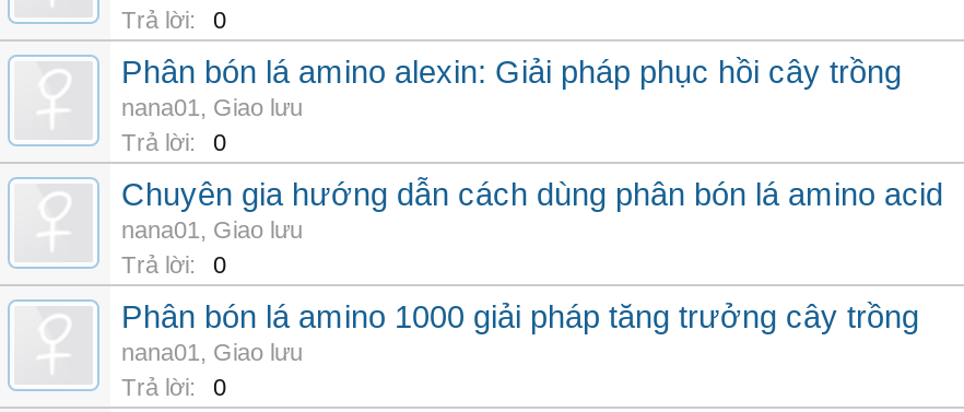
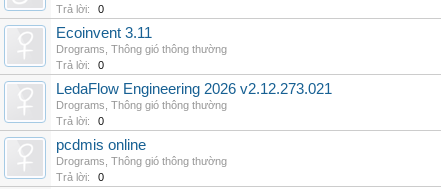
[121,55,902,120] Phân bón lá amino alexin: Giải pháp phục hồi cây trồng | nana01, Giao lưu -> [56,25,227,55] Ecoinvent 3.11 | Drograms, Thông gió thông thường
[121,177,943,243] Chuyên gia hướng dẫn cách dùng phân bón lá amino acid | nana01, Giao lưu -> [56,81,332,111] LedaFlow Engineering 2026 v2.12.273.021 | Drograms, Thông gió thông thường
[121,299,919,365] Phân bón lá amino 1000 giải pháp tăng trưởng cây trồng | nana01, Giao lưu -> [56,137,227,167] pcdmis online | Drograms, Thông gió thông thường

